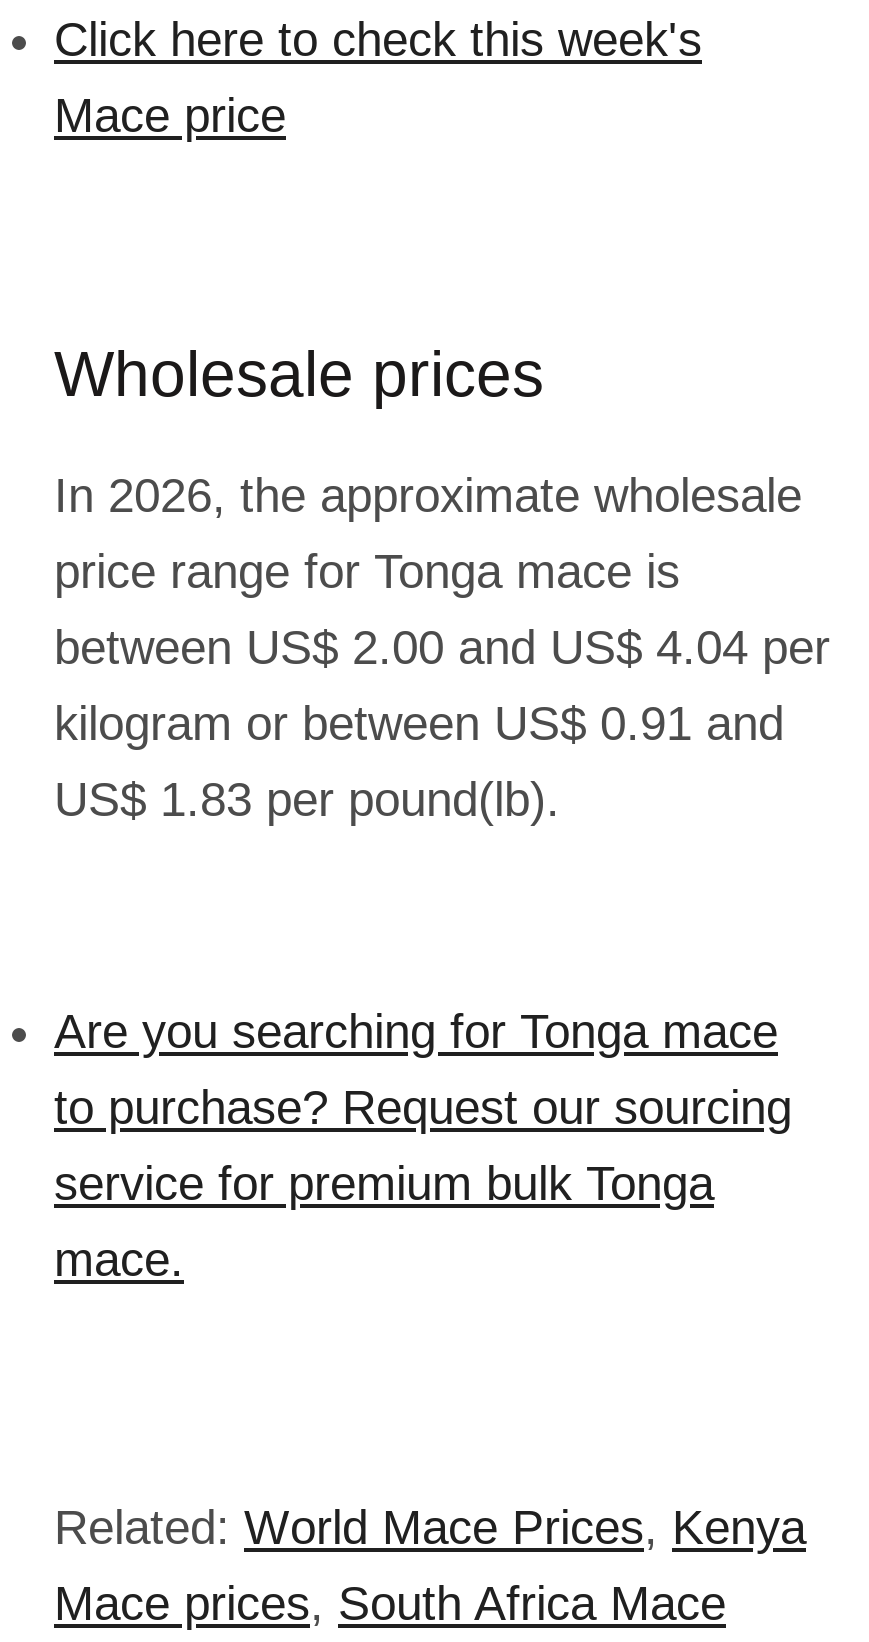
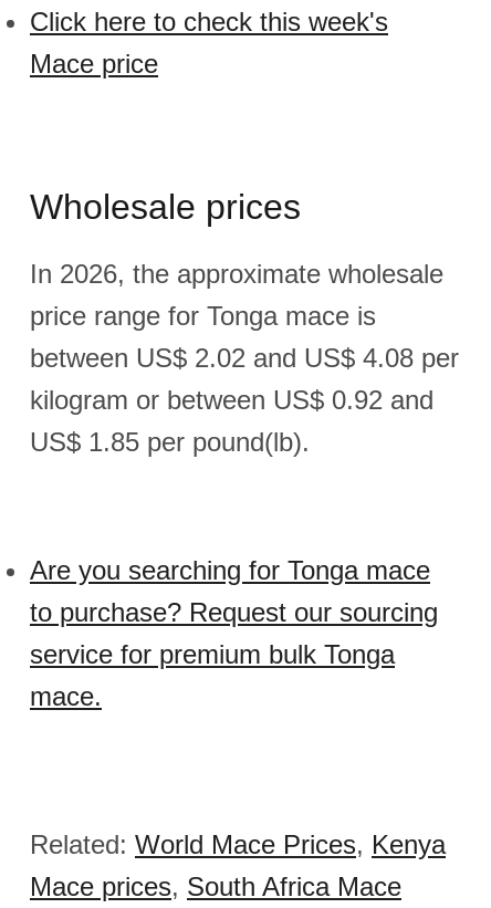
[54,620,830,674] between US$ 2.00 and US$ 4.04 per -> [30,343,459,373] between US$ 2.02 and US$ 4.08 per
[54,696,784,750] kilogram or between US$ 0.91 and -> [30,385,433,415] kilogram or between US$ 0.92 and
[54,772,560,826] US$ 1.83 per pound(lb). -> [30,427,310,457] US$ 1.85 per pound(lb).

